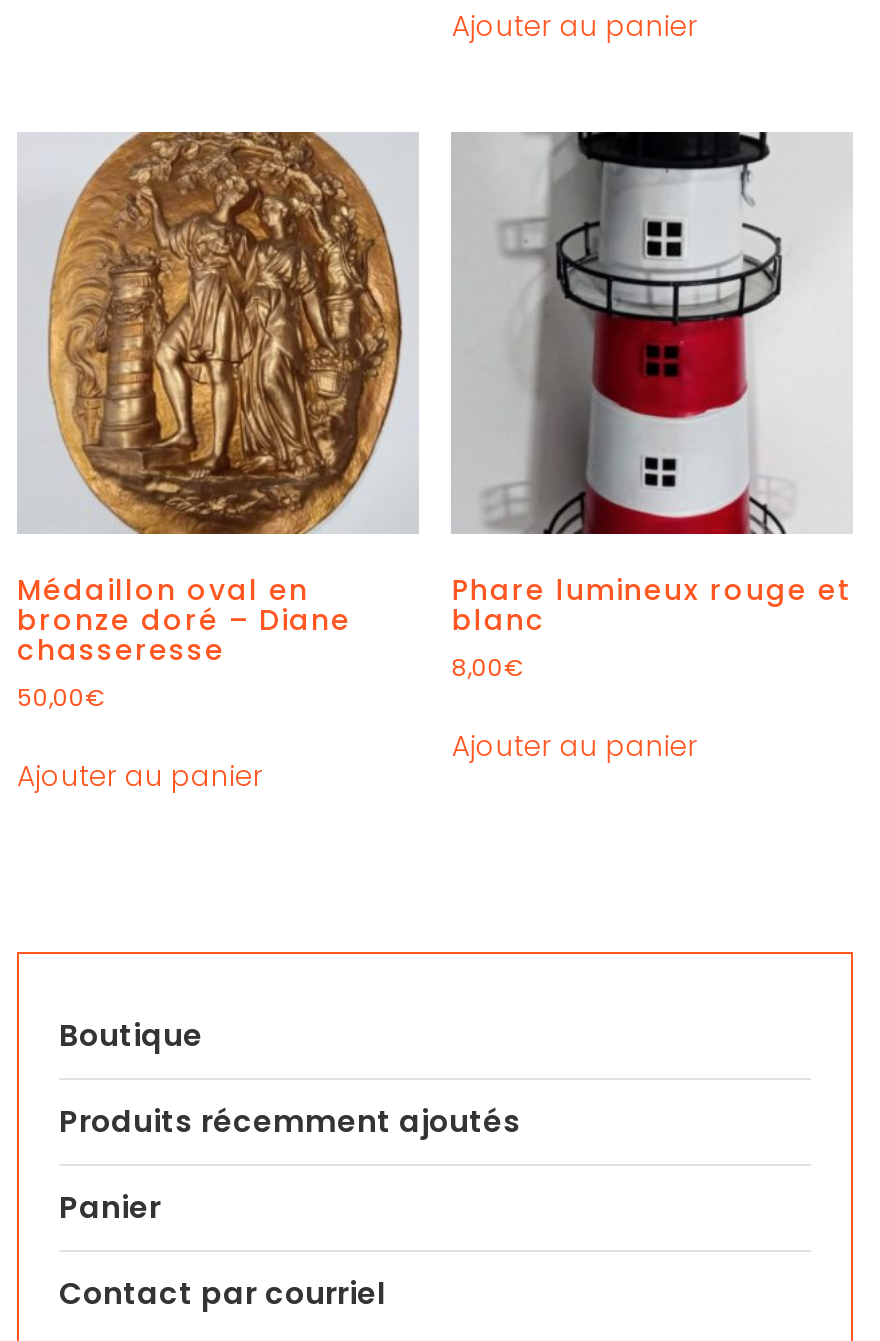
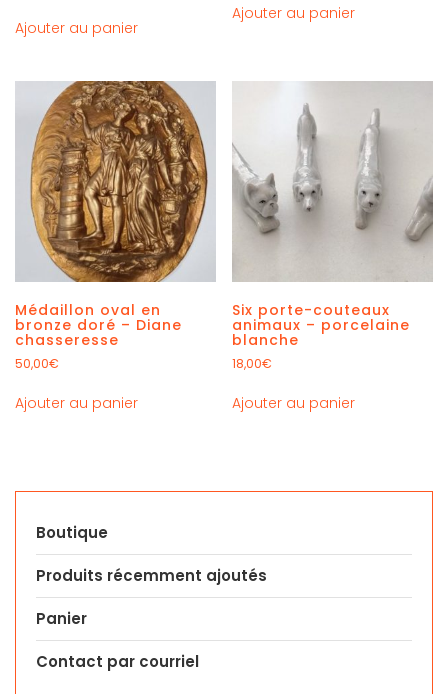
none -> [15,18,138,38] Ajouter au panier
[452,130,852,683] [image] | Phare lumineux rouge et | blanc | 8,00€ -> [232,81,434,372] [image] | Six porte-couteaux | animaux – porcelaine | blanche | 18,00€

